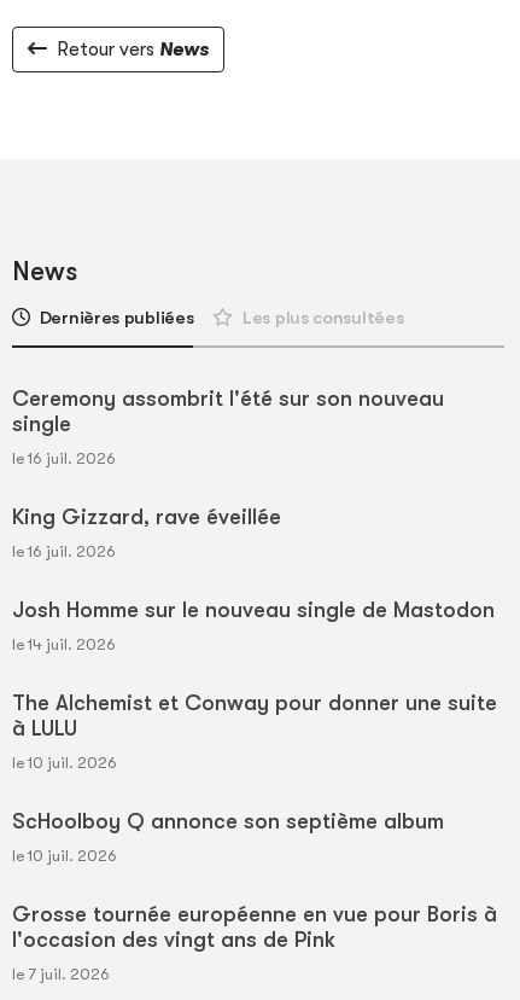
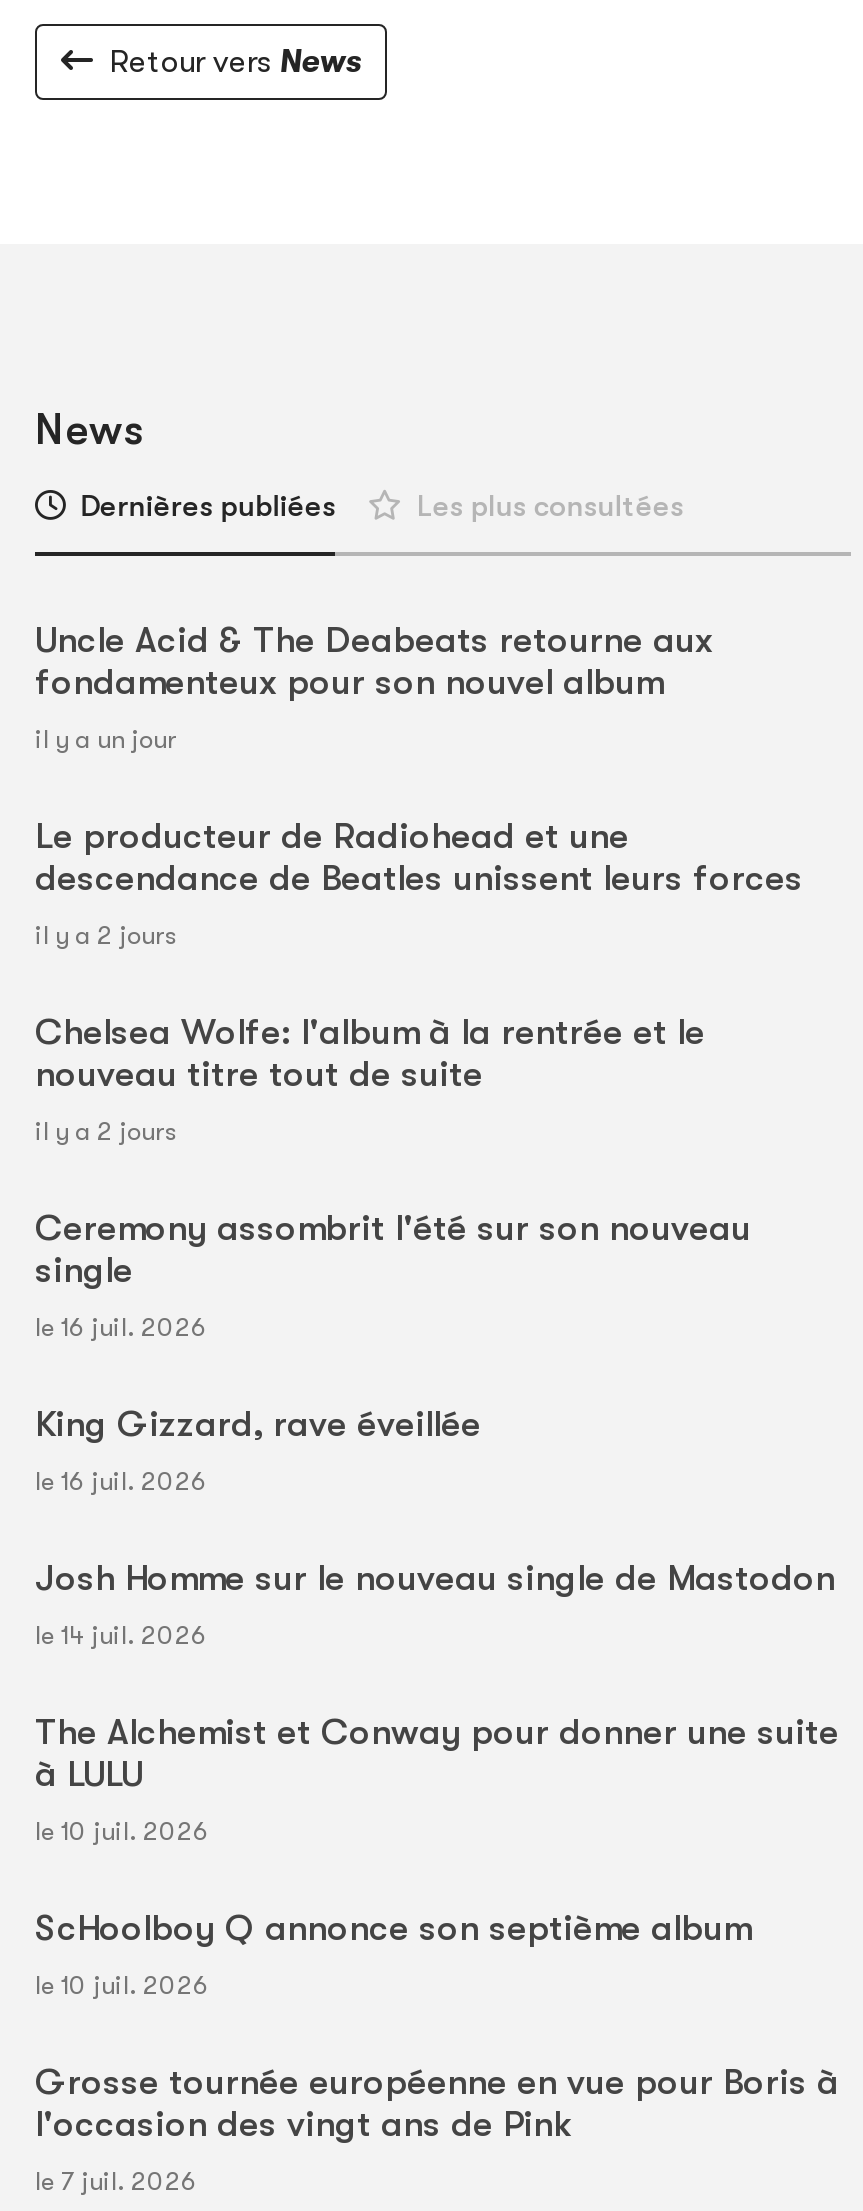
none -> [35,621,803,1147] Uncle Acid & The Deabeats retourne aux | fondamenteux pour son nouvel album | il y a un jour | Le producteur de Radiohead et une | descendance de Beatles unissent leurs forces | il y a 2 jours | Chelsea Wolfe: l'album à la rentrée et le | nouveau titre tout de suite | il y a 2 jours

